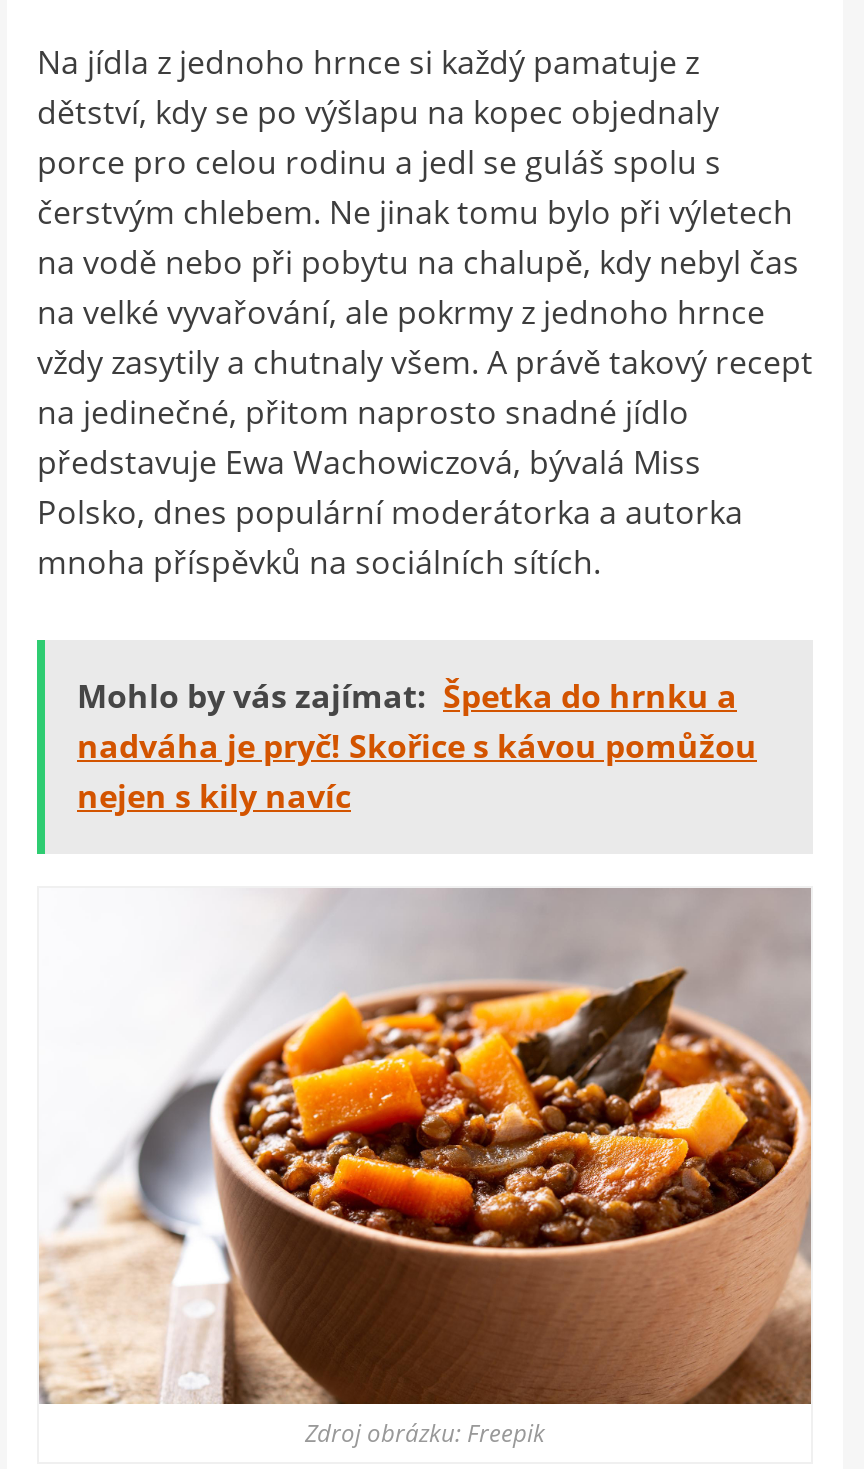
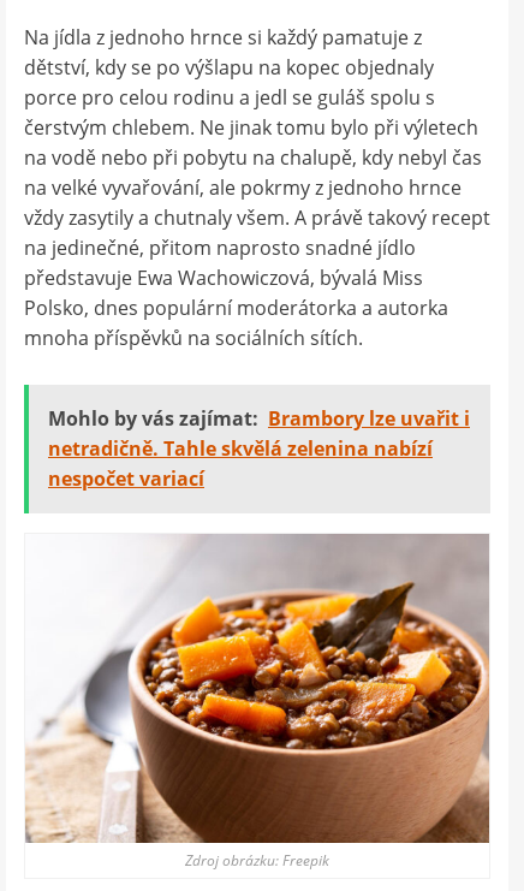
[77,675,757,819] Mohlo by vás zajímat: Špetka do hrnku a | nadváha je pryč! Skořice s kávou pomůžou | nejen s kily navíc -> [48,405,470,491] Mohlo by vás zajímat: Brambory lze uvařit i | netradičně. Tahle skvělá zelenina nabízí | nespočet variací

